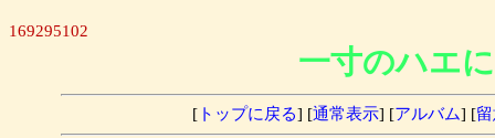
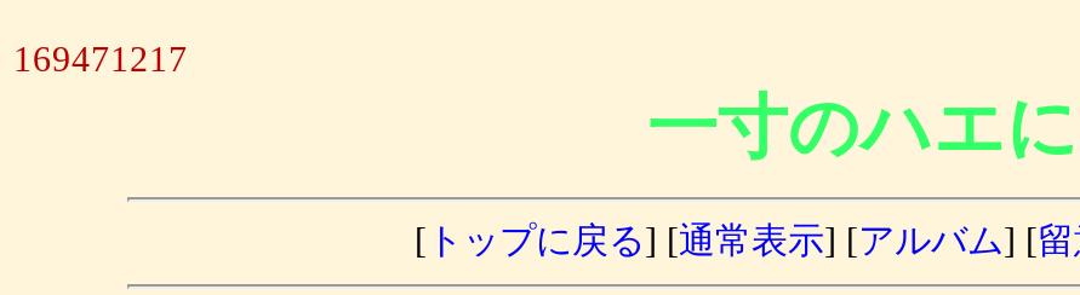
[9,22,88,40] 169295102 -> [13,40,188,79] 169471217

